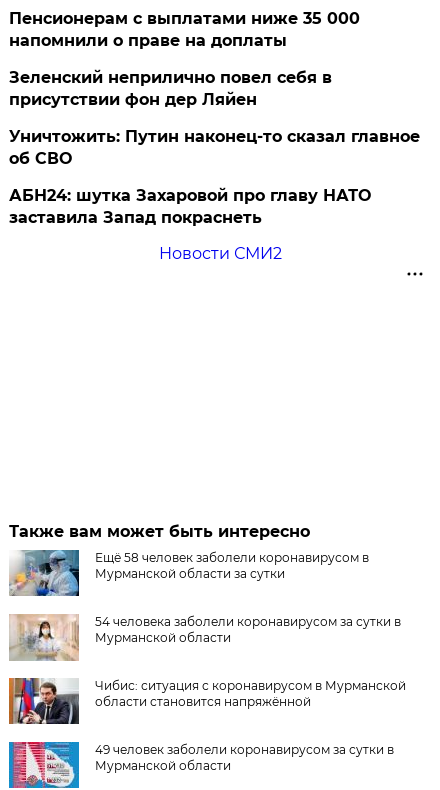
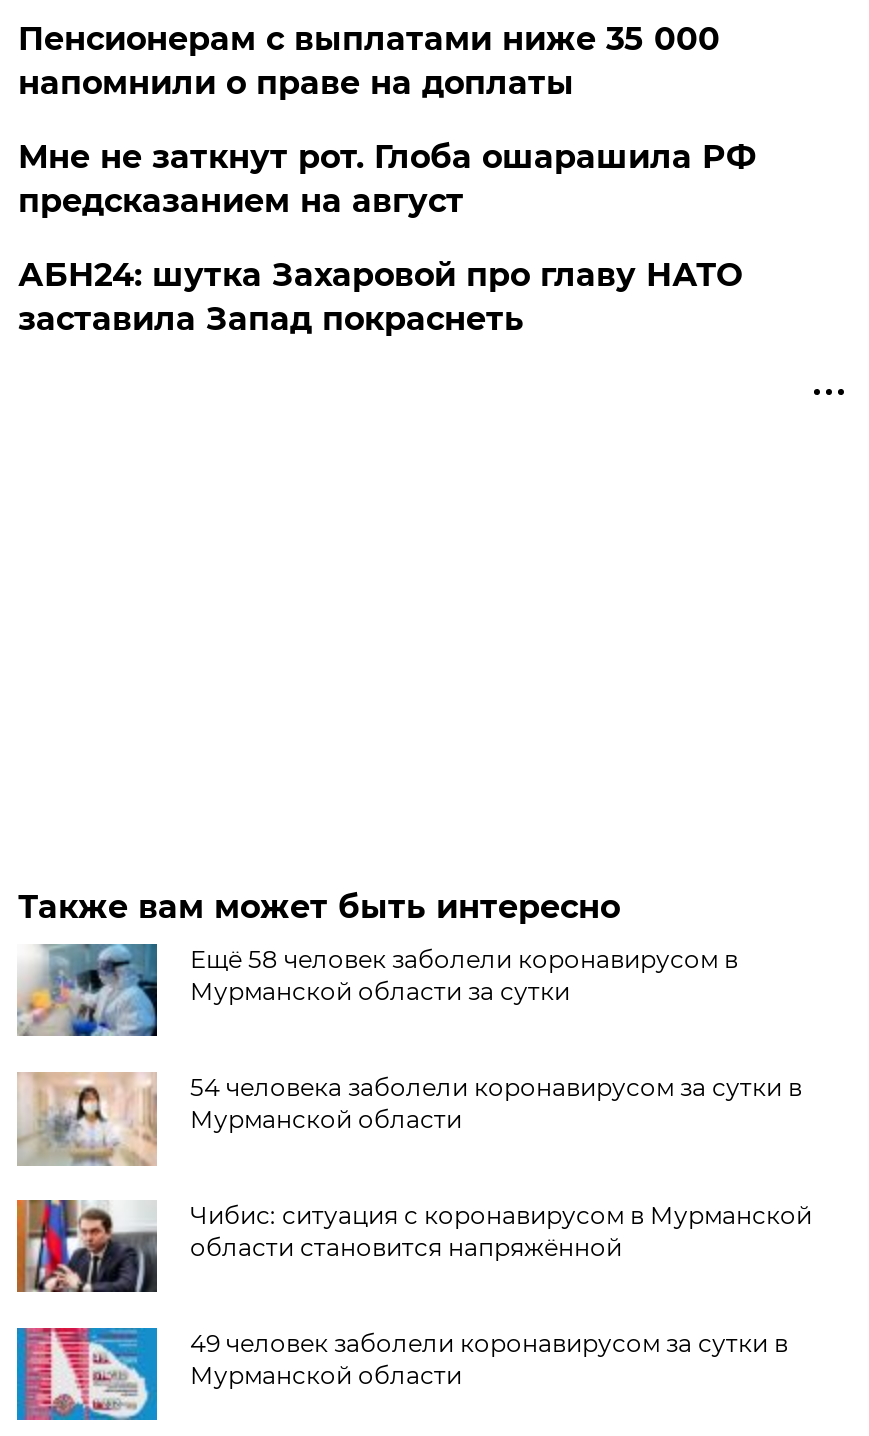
[9,68,420,168] Зеленский неприлично повел cебя в | присутствии фон дер Ляйен | Уничтожить: Путин наконец-то сказал главное | об СВО -> [18,138,756,220] Мне не заткнут рот. Глоба ошарашила РФ | предсказанием на август
[159,244,282,263] Новости СМИ2 -> none

